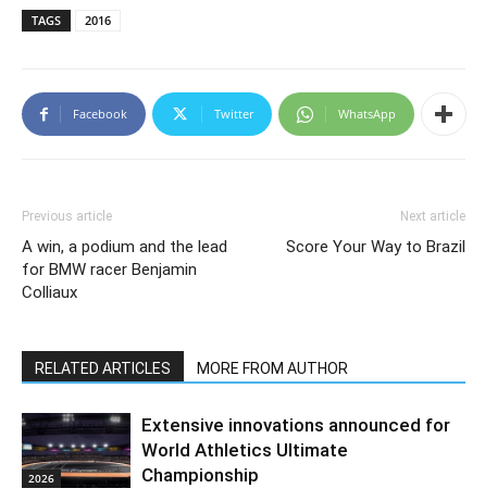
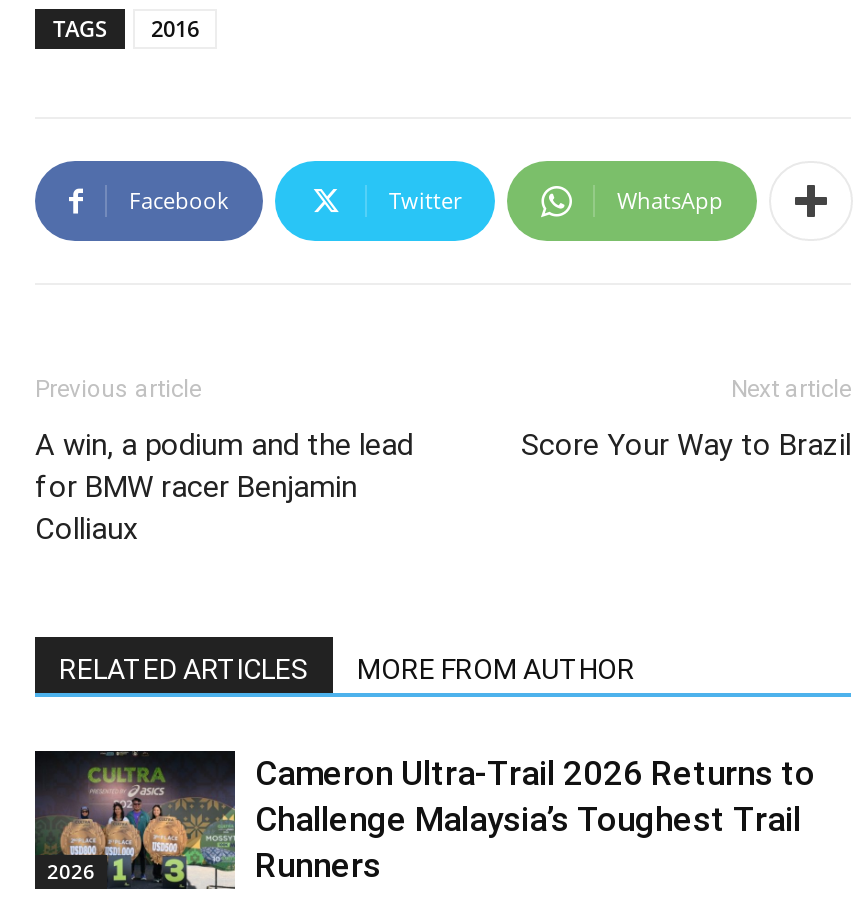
[21,413,450,489] [image] | Extensive innovations announced for | World Athletics Ultimate | Championship -> [33,753,815,891] [image] | Cameron Ultra-Trail 2026 Returns to | Challenge Malaysia’s Toughest Trail | Runners

